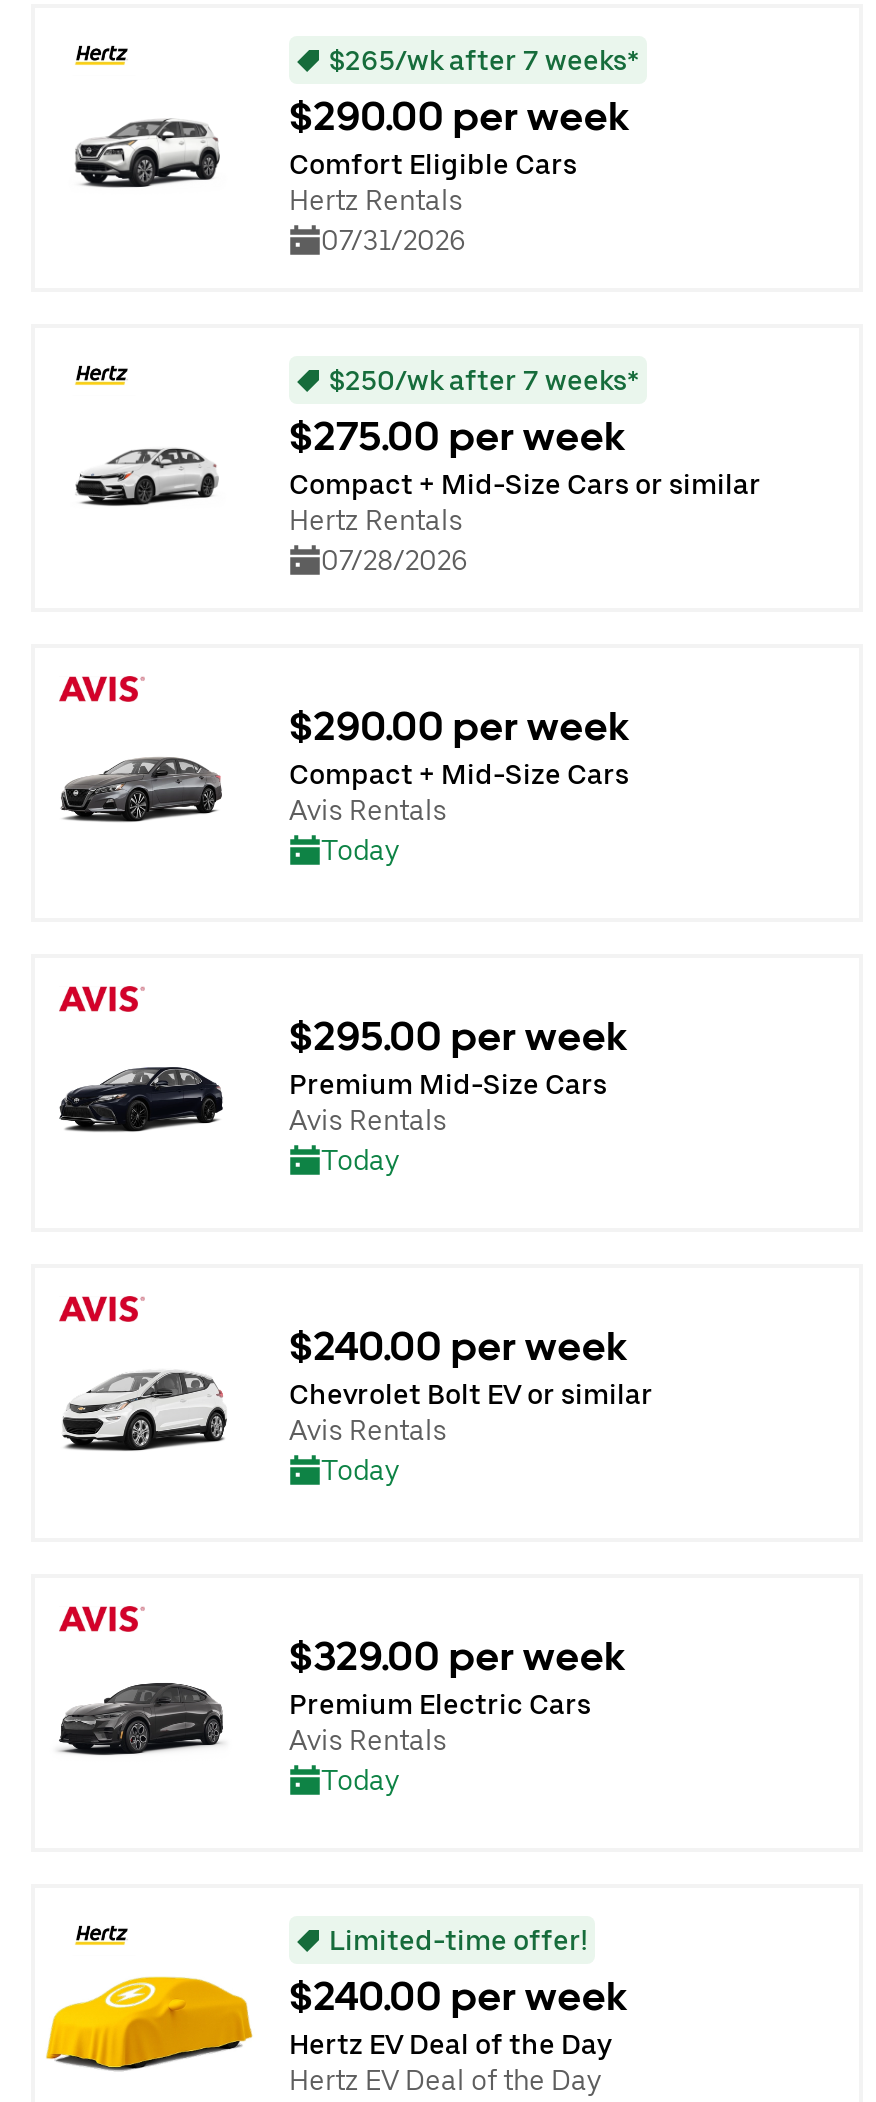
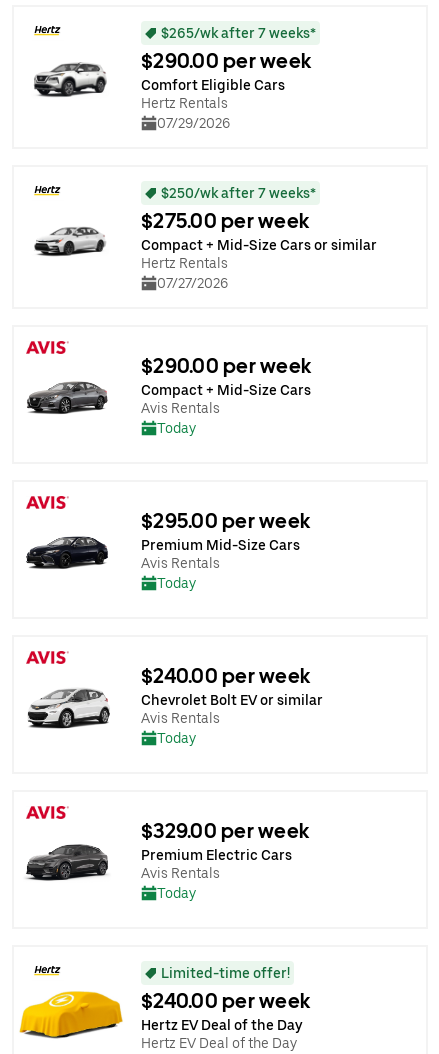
[321,224,465,256] 07/31/2026 -> [157,115,230,131] 07/29/2026
[321,544,467,576] 07/28/2026 -> [157,275,228,291] 07/27/2026

